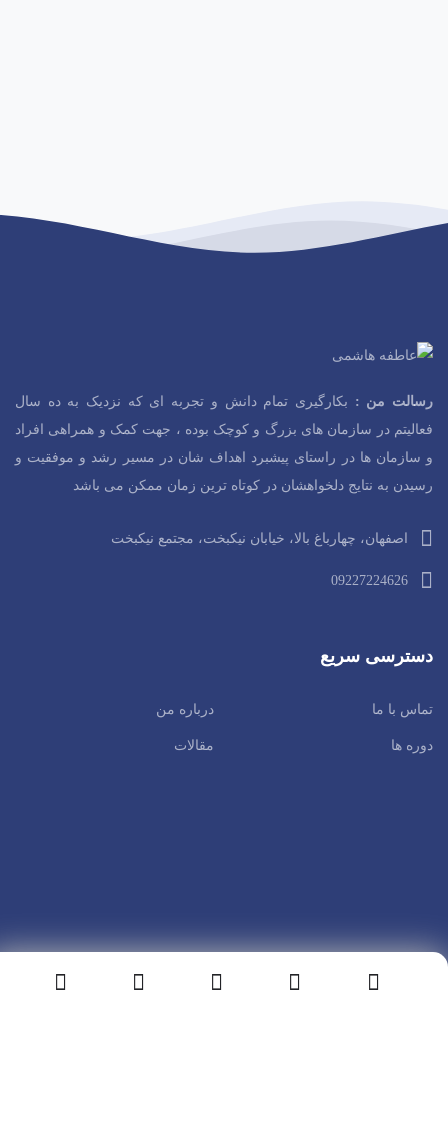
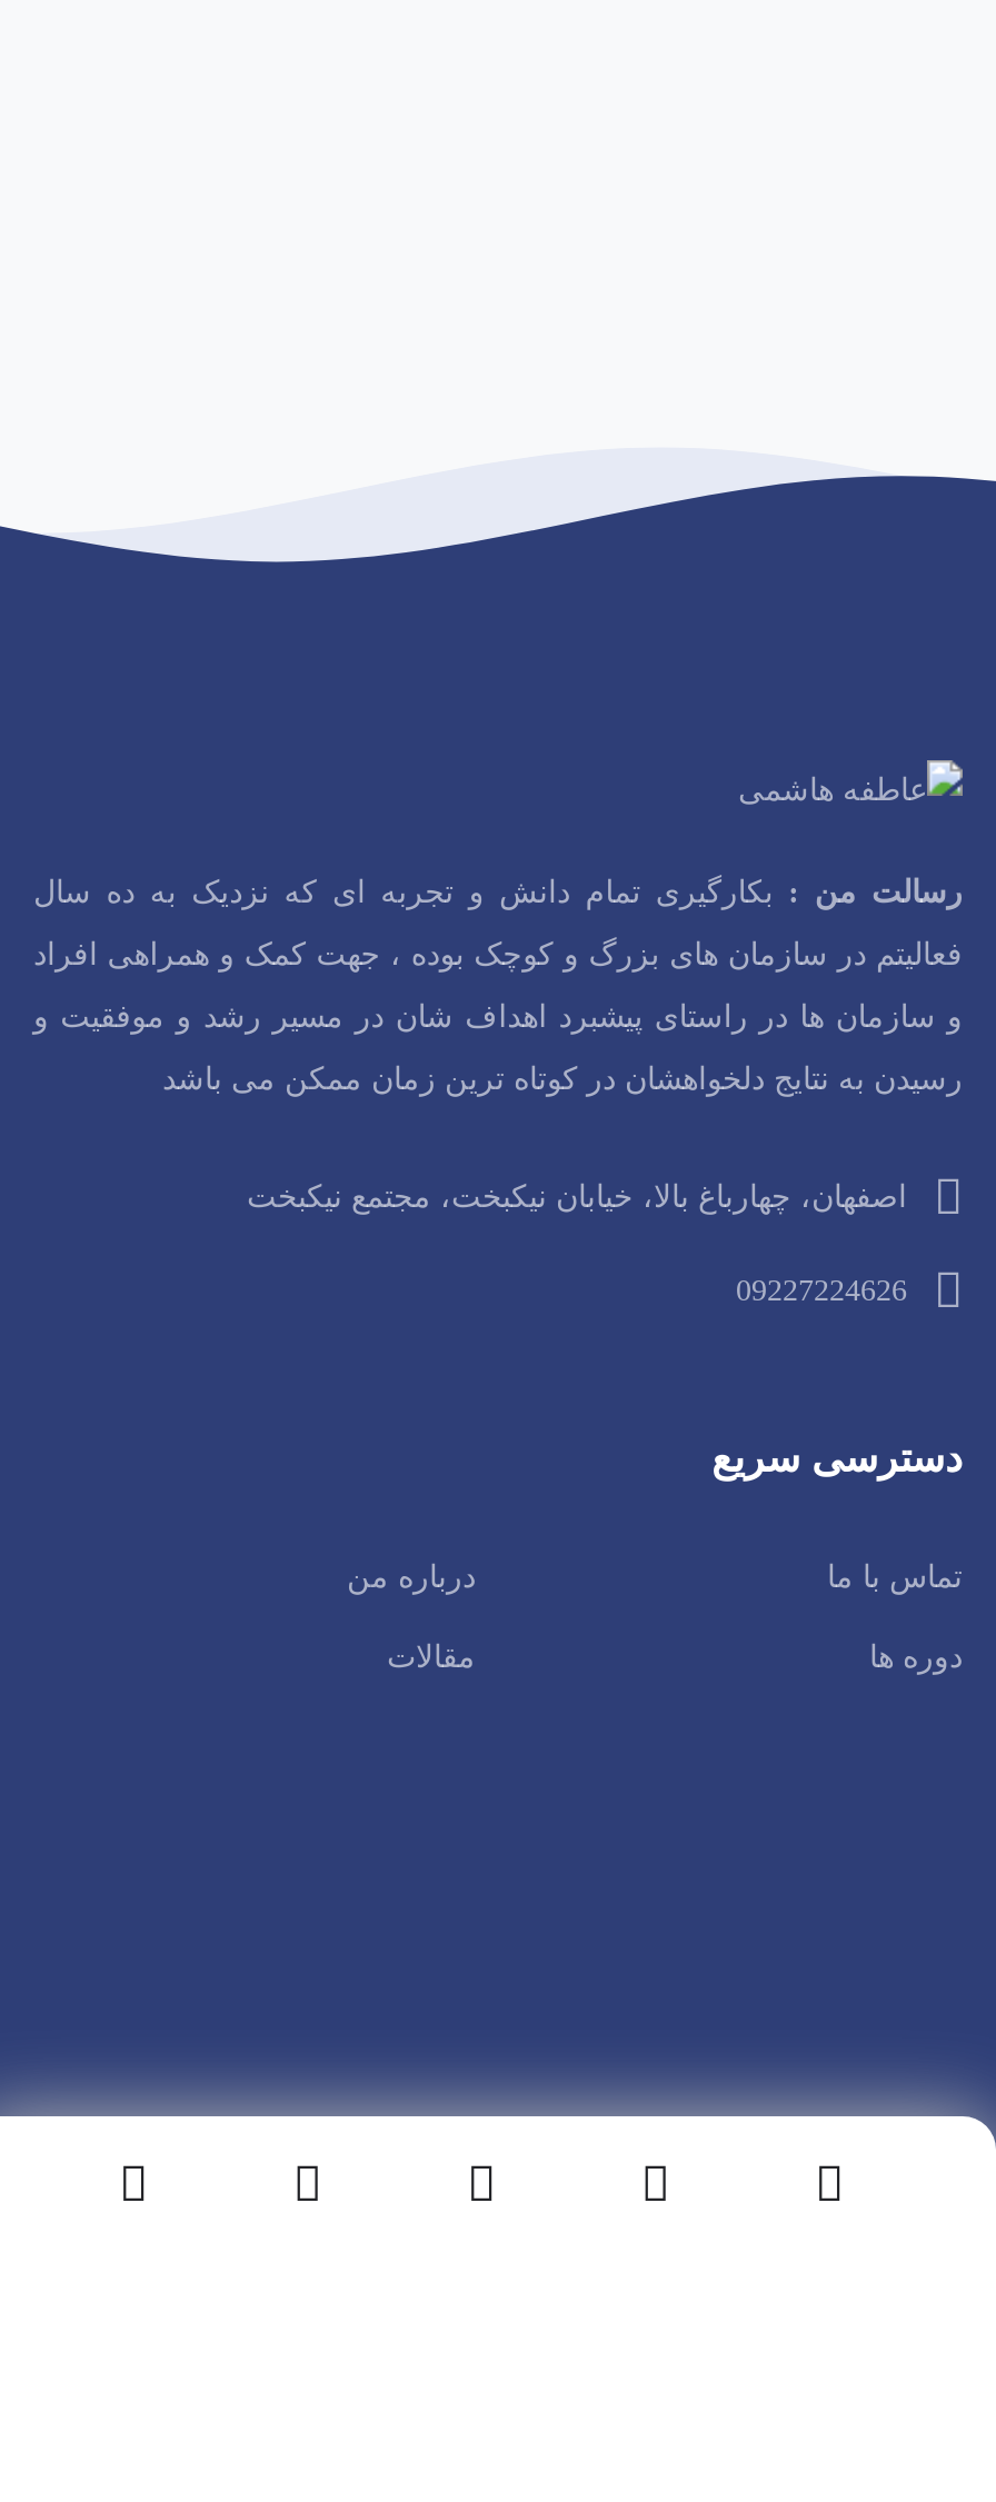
[3,214,185,253] [image] -> [7,478,411,565] [image]
[195,214,445,254] [image] -> [434,474,989,562] [image]

